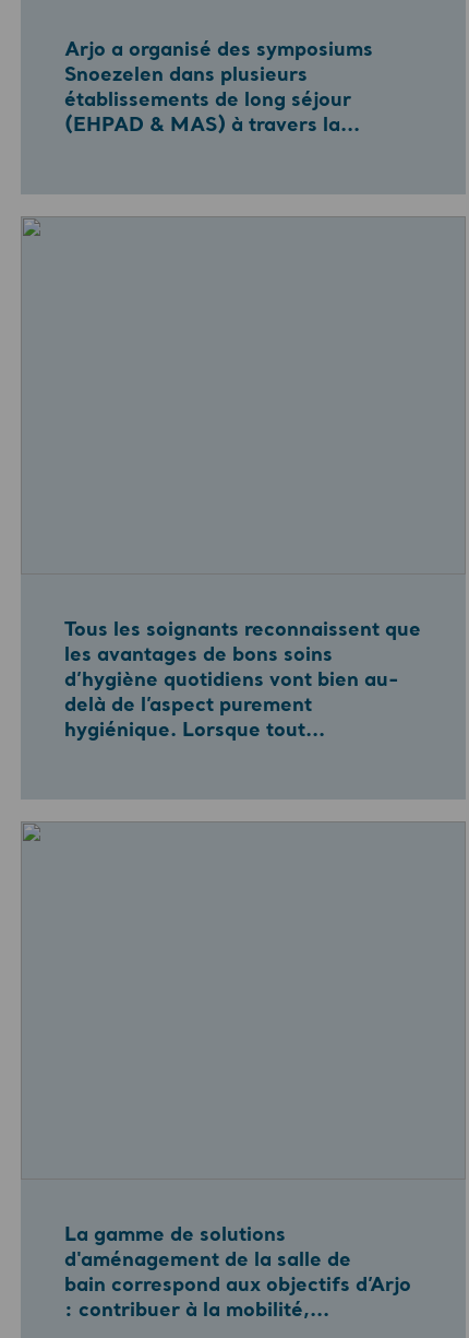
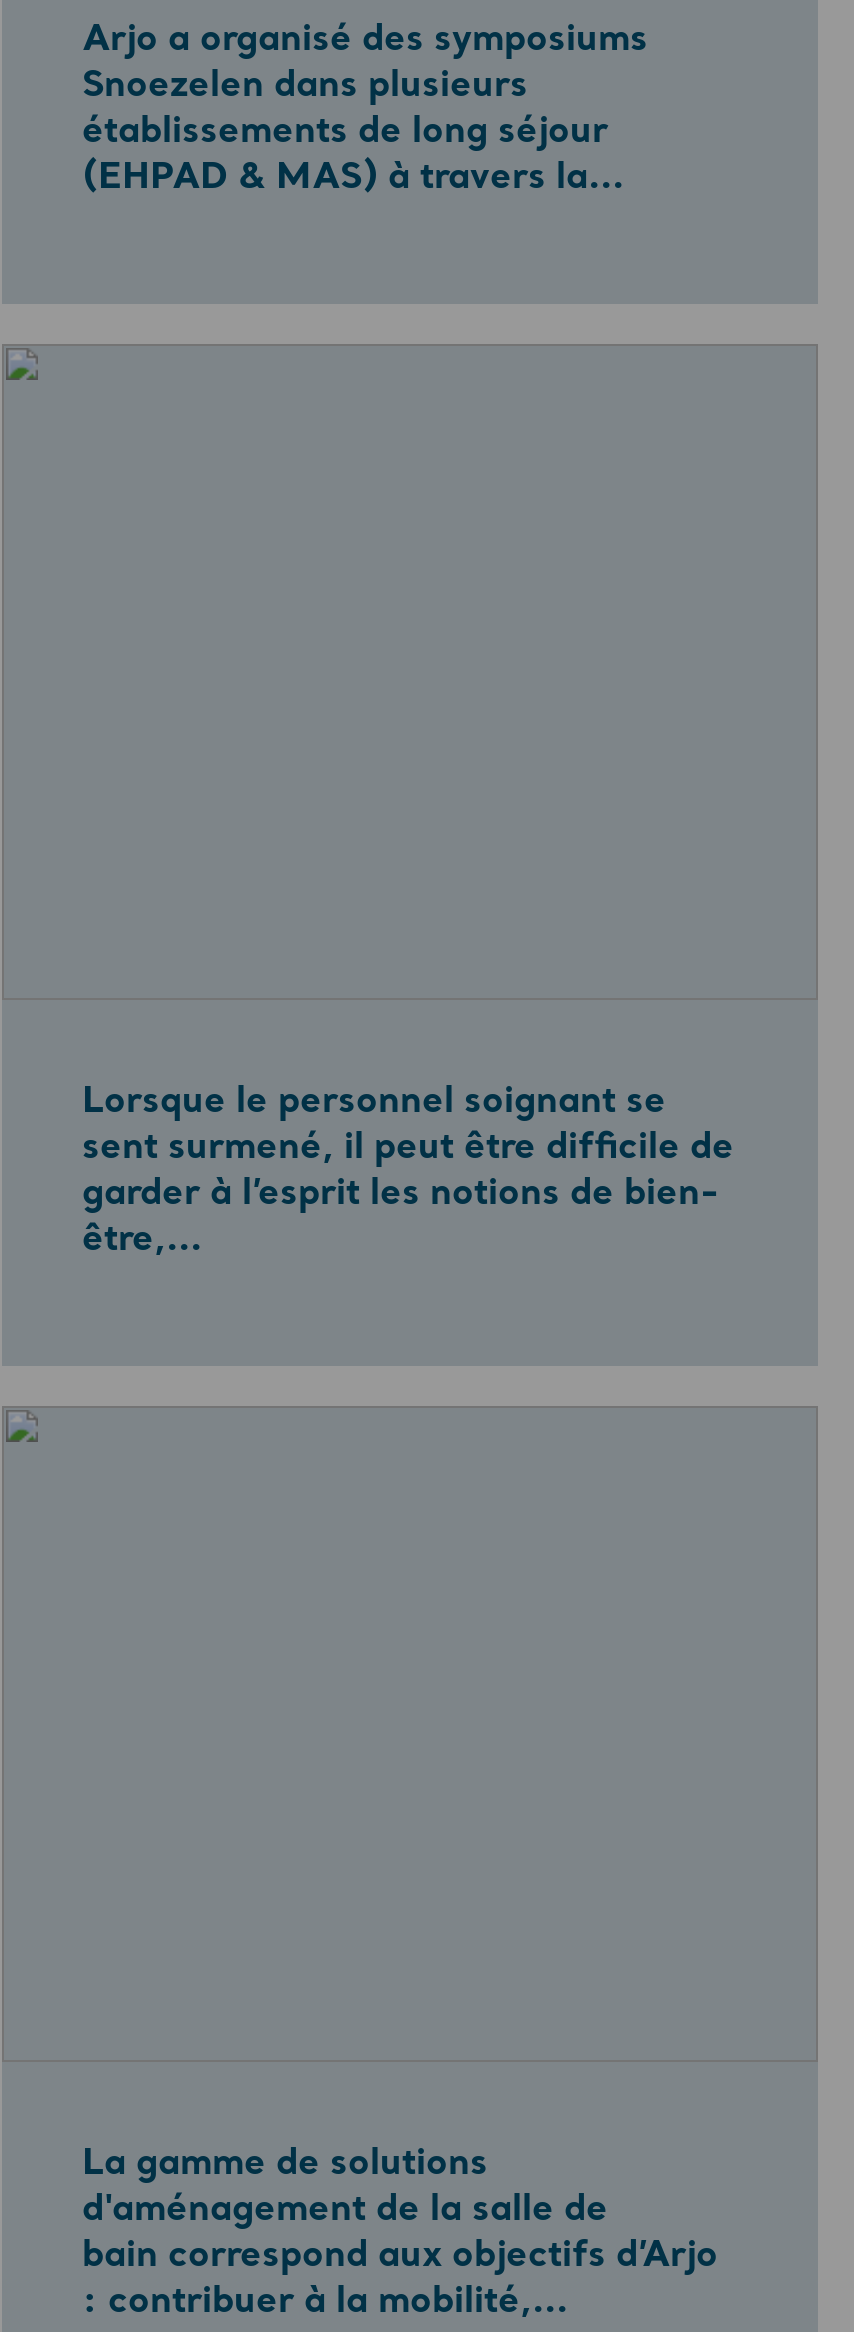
[64,620,421,740] Tous les soignants reconnaissent que | les avantages de bons soins | d’hygiène quotidiens vont bien au- | delà de l’aspect purement | hygiénique. Lorsque tout... -> [82,1084,734,1258] Lorsque le personnel soignant se | sent surmené, il peut être difficile de | garder à l’esprit les notions de bien- | être,...

